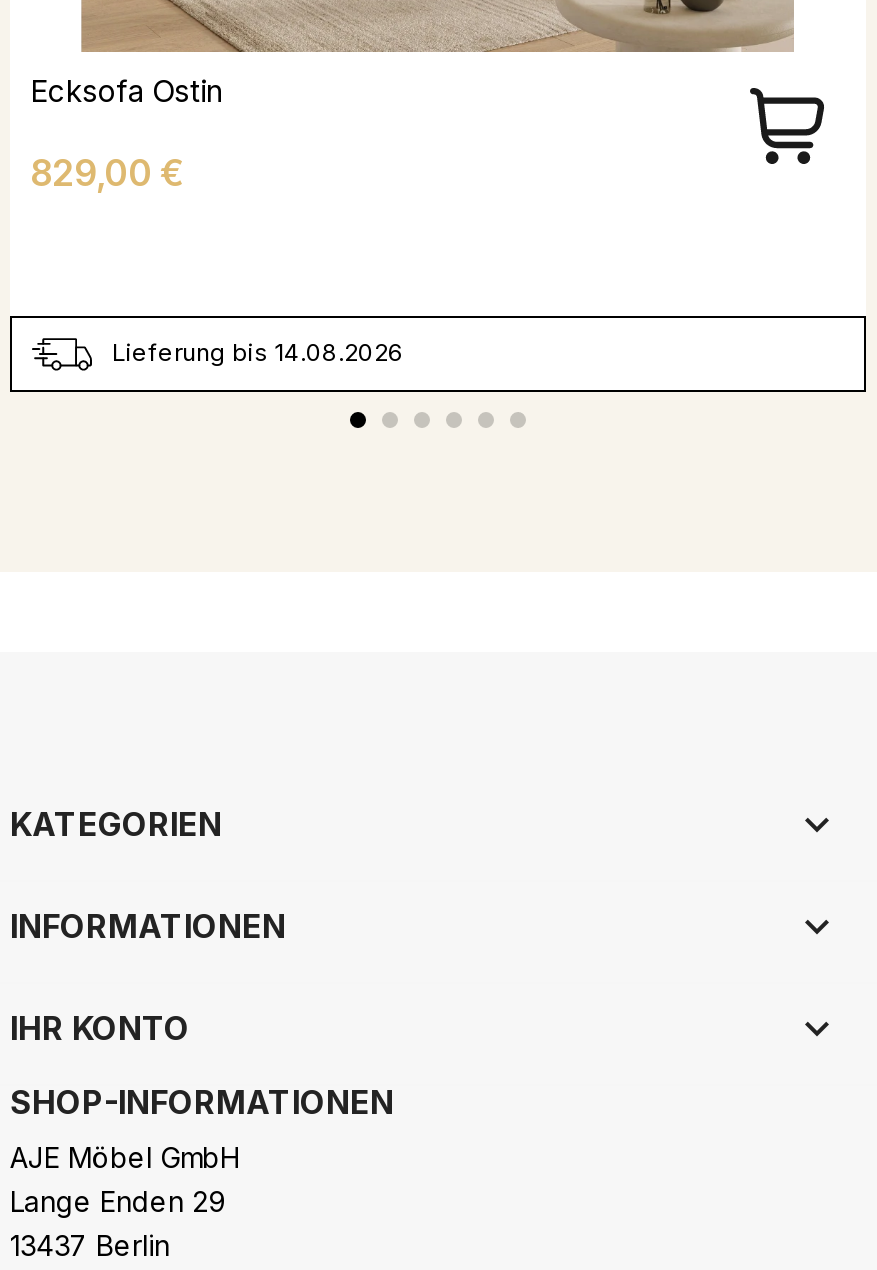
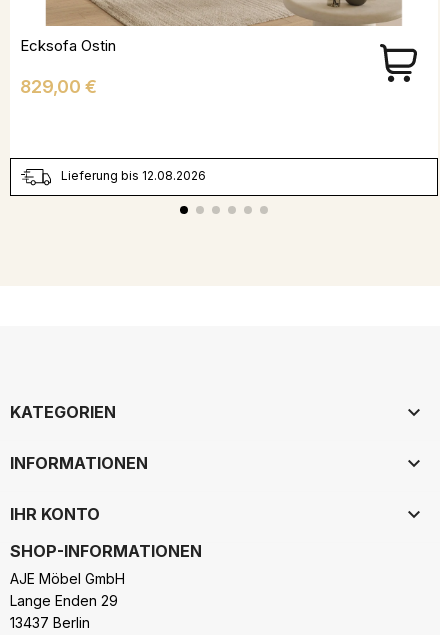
[112,337,404,367] Lieferung bis 14.08.2026 -> [61,168,206,183] Lieferung bis 12.08.2026

